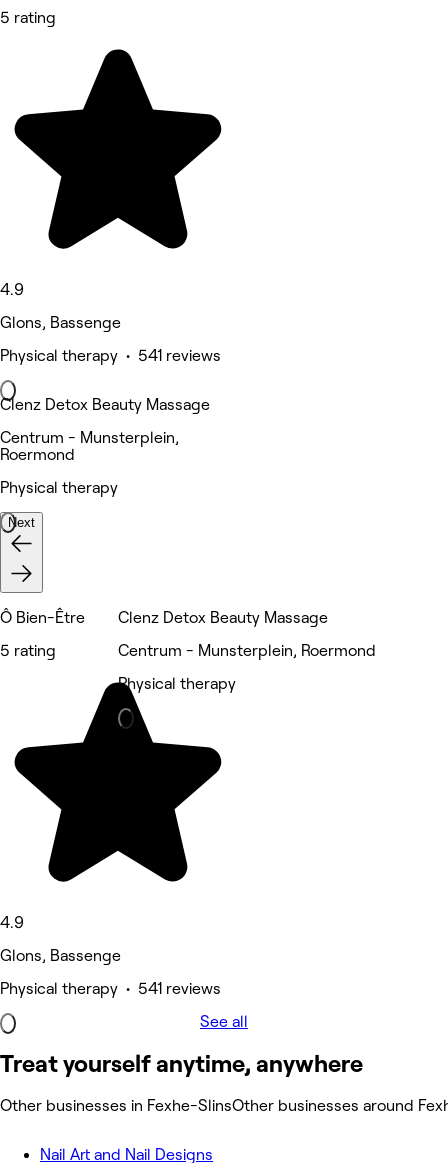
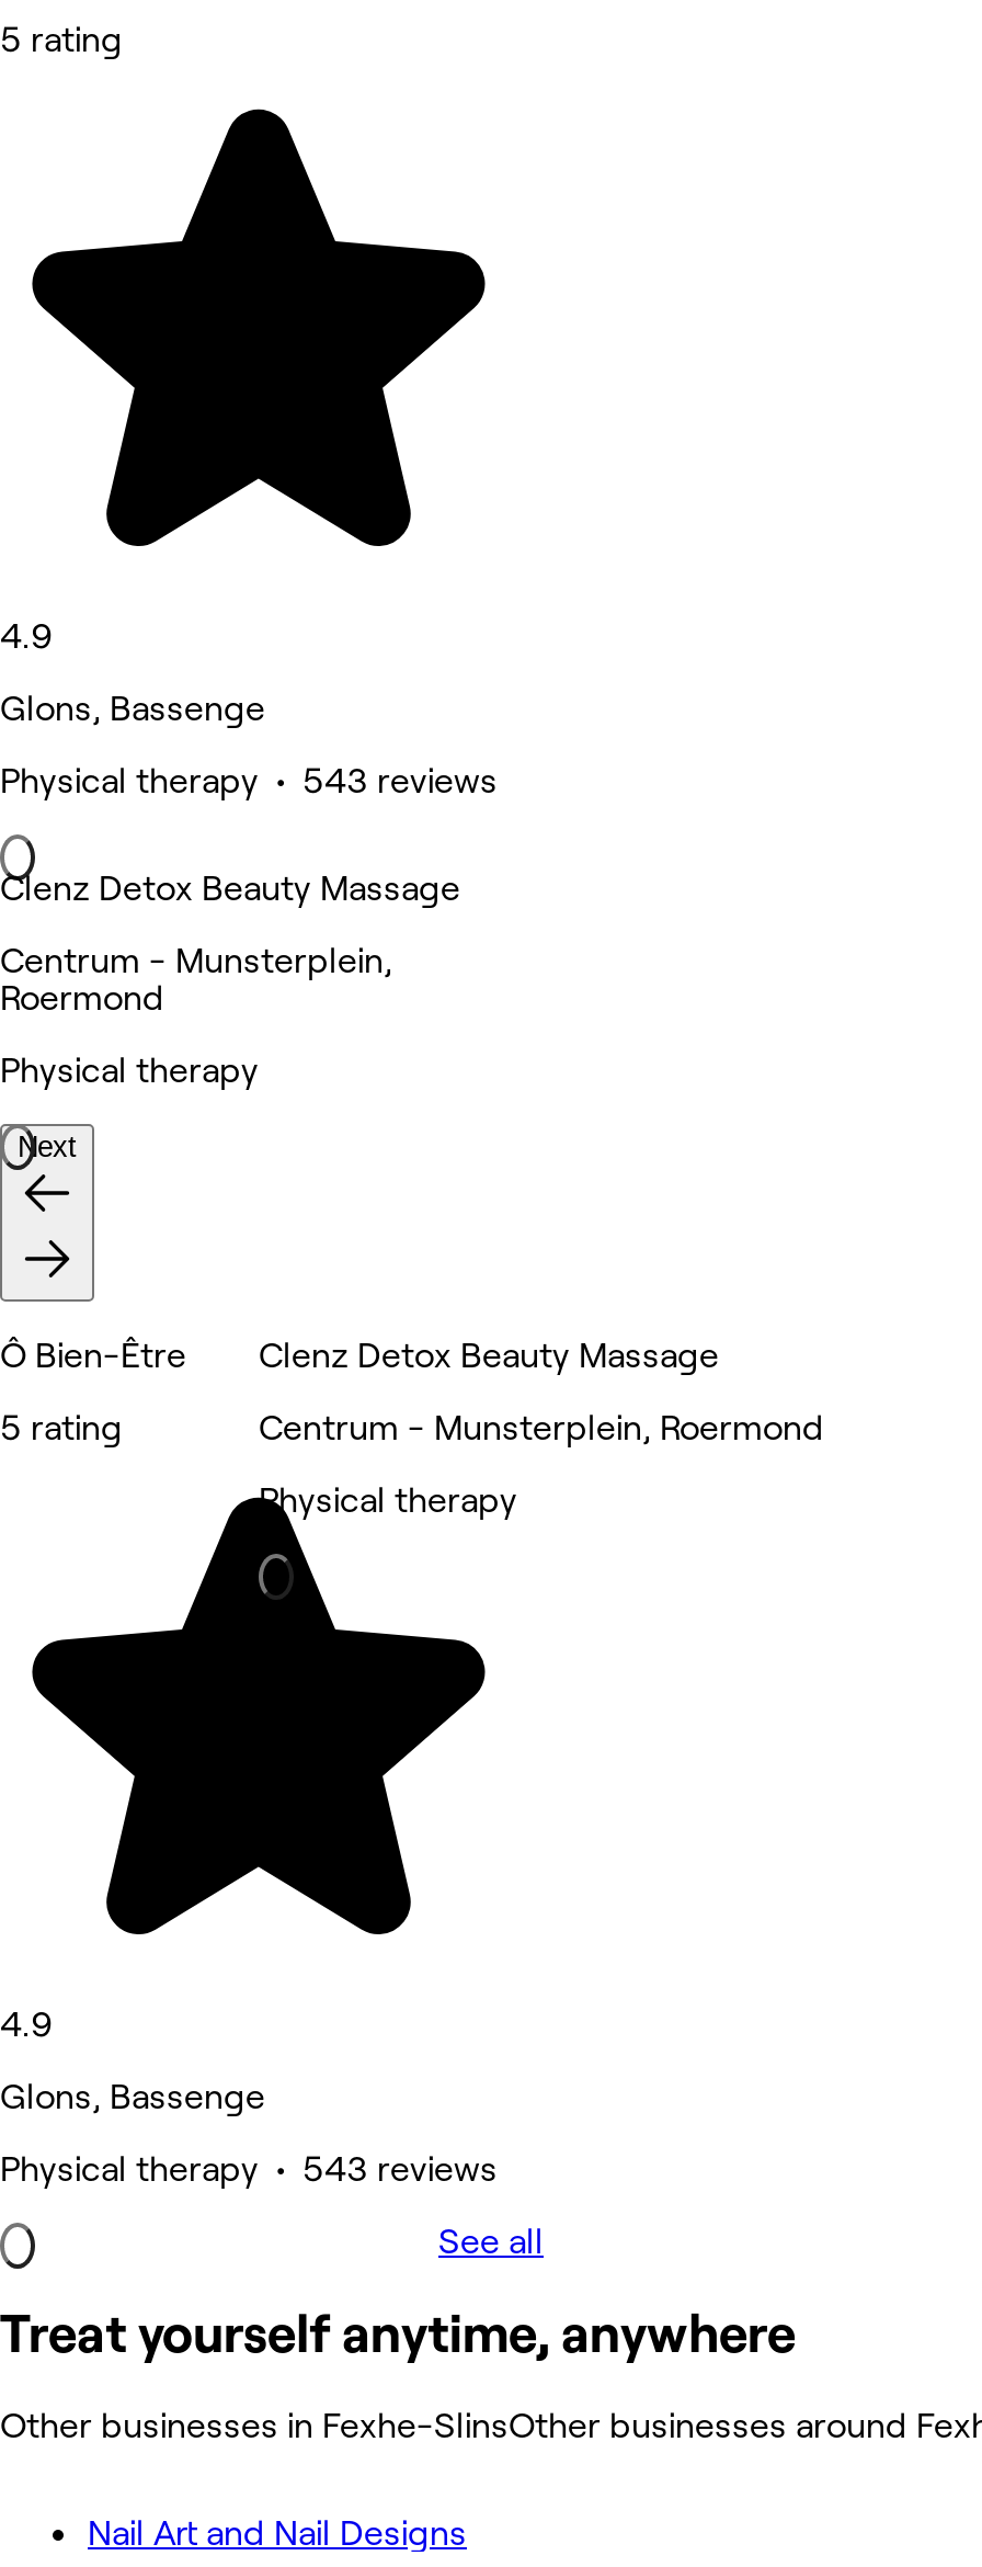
[0,347,221,364] Physical therapy • 541 reviews -> [0,763,498,800] Physical therapy • 543 reviews
[0,980,221,997] Physical therapy • 541 reviews -> [0,2151,498,2188] Physical therapy • 543 reviews

